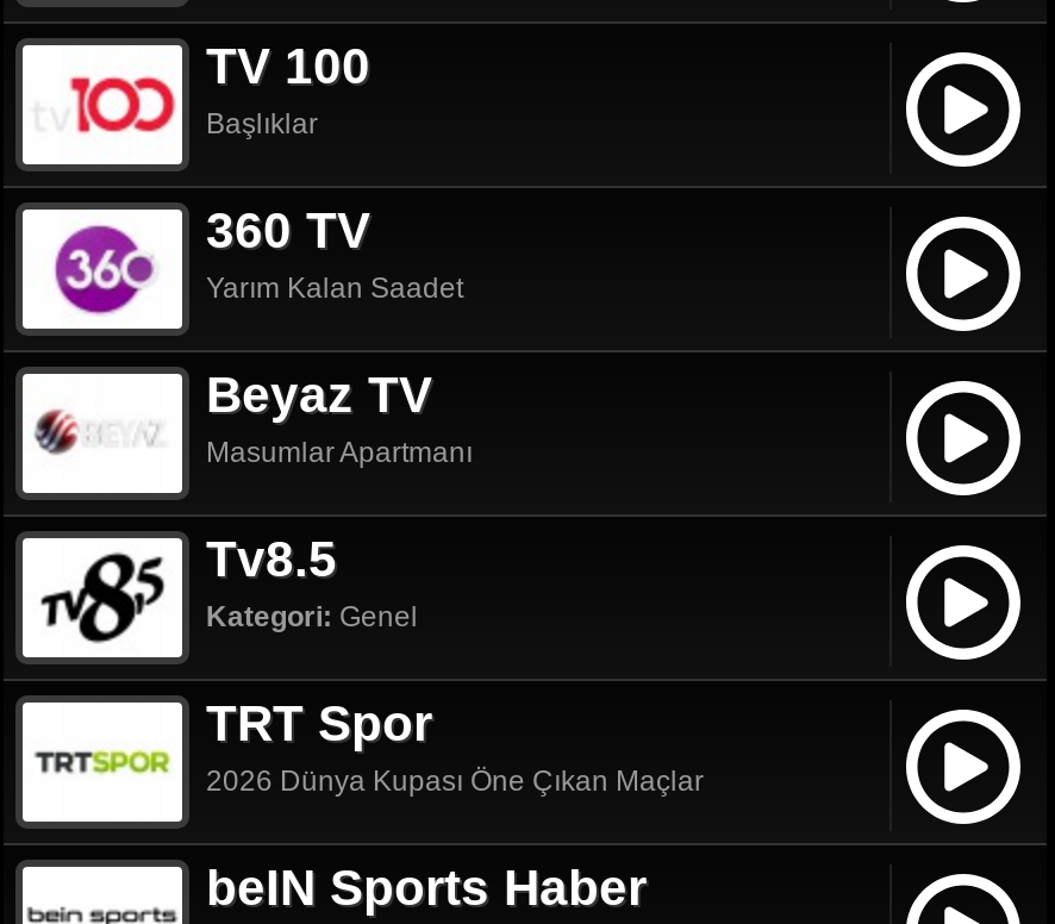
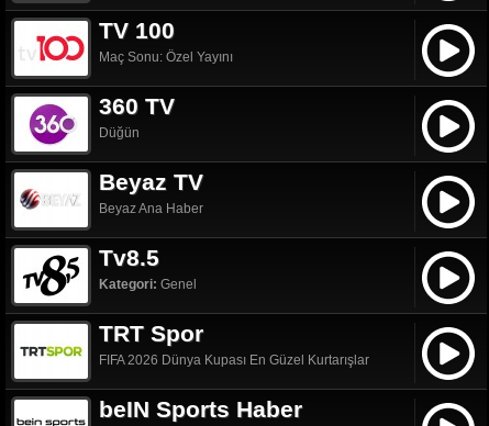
[206,107,318,141] Başlıklar -> [99,49,233,65] Maç Sonu: Özel Yayını
[206,271,463,305] Yarım Kalan Saadet -> [99,125,140,141] Düğün
[206,436,473,469] Masumlar Apartmanı -> [99,201,203,216] Beyaz Ana Haber
[206,764,704,798] 2026 Dünya Kupası Öne Çıkan Maçlar -> [99,352,369,368] FIFA 2026 Dünya Kupası En Güzel Kurtarışlar

